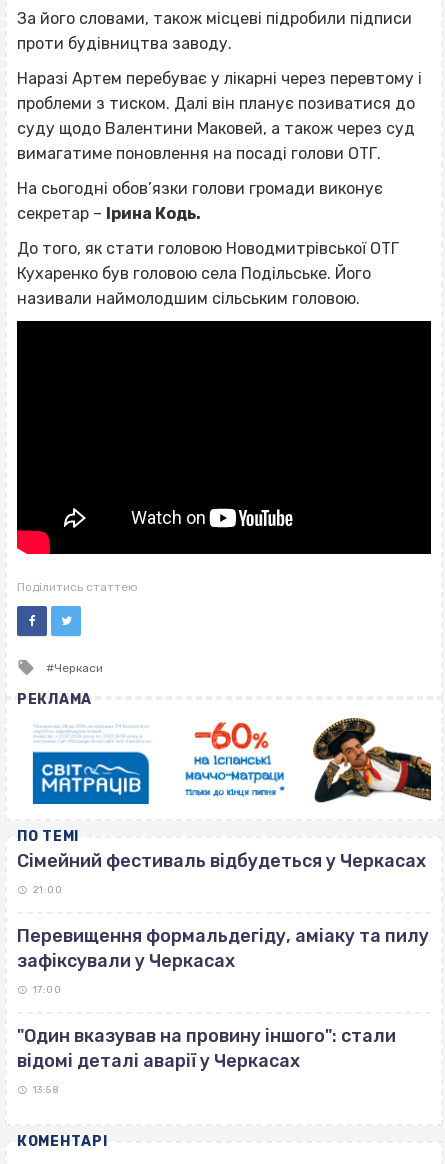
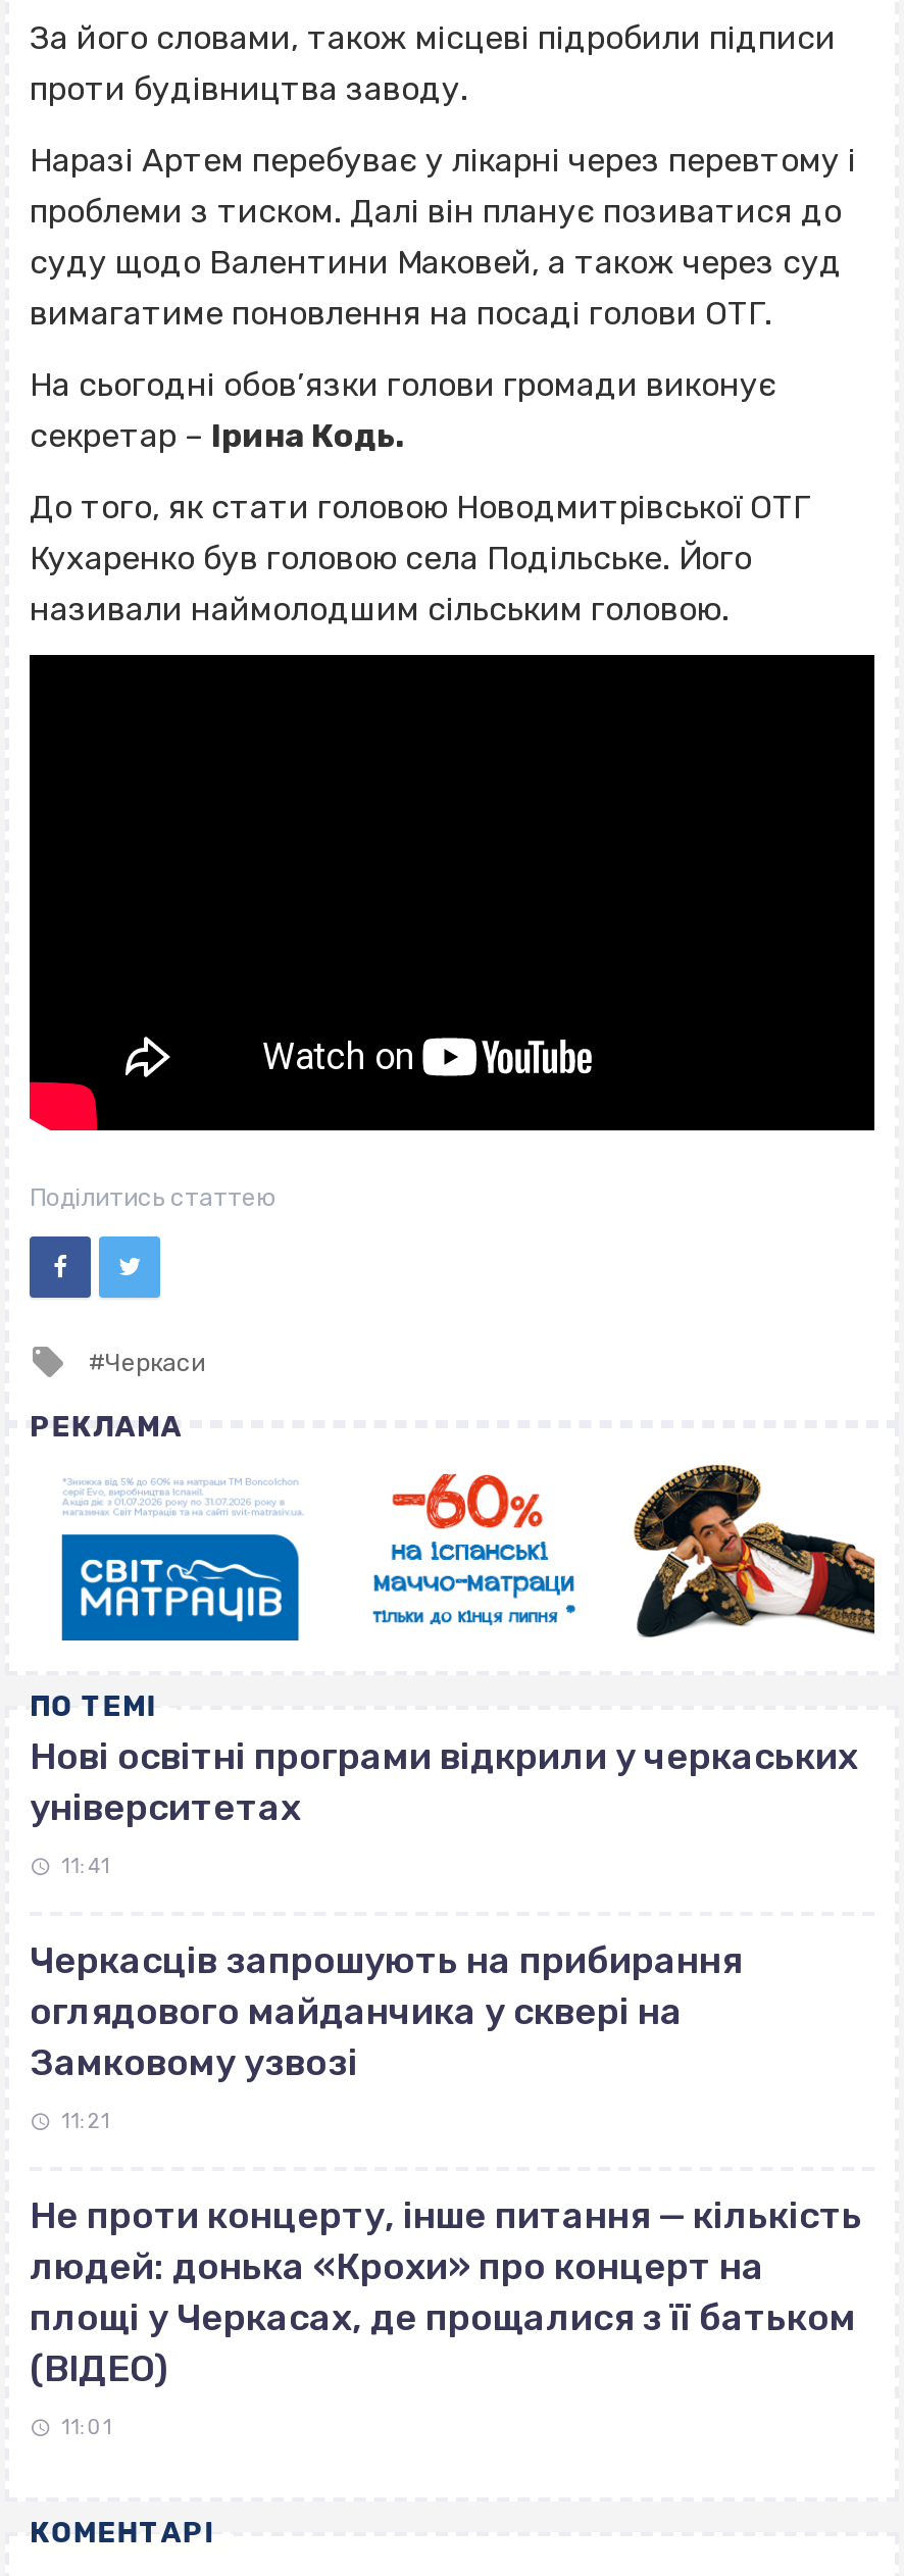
[17,850,426,872] Сімейний фестиваль відбудеться у Черкасах -> [30,1735,858,1831] Нові освітні програми відкрили у черкаських | університетах
[33,884,63,896] 21:00 -> [61,1855,110,1880] 11:41
[17,925,429,972] Перевищення формальдегіду, аміаку та пилу | зафіксували у Черкасах -> [30,1939,742,2086] Черкасців запрошують на прибирання | оглядового майданчика у сквері на | Замковому узвозі
[33,984,62,996] 17:00 -> [61,2110,110,2135] 11:21
[17,1025,396,1072] "Один вказував на провину іншого": стали | відомі деталі аварії у Черкасах -> [30,2194,862,2392] Не проти концерту, інше питання — кількість | людей: донька «Крохи» про концерт на | площі у Черкасах, де прощалися з її батьком | (ВІДЕО)
[33,1084,60,1096] 13:58 -> [61,2416,112,2441] 11:01

